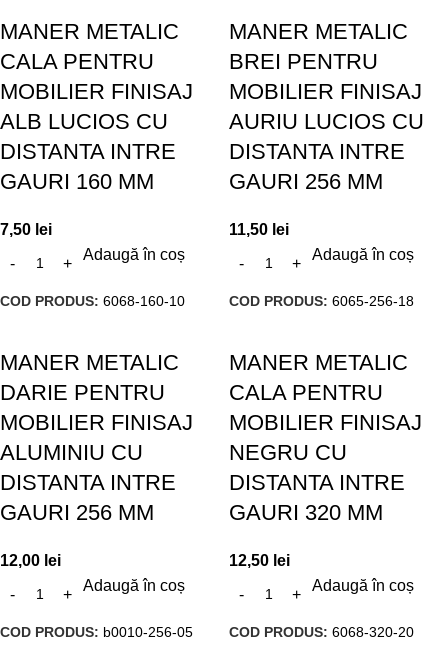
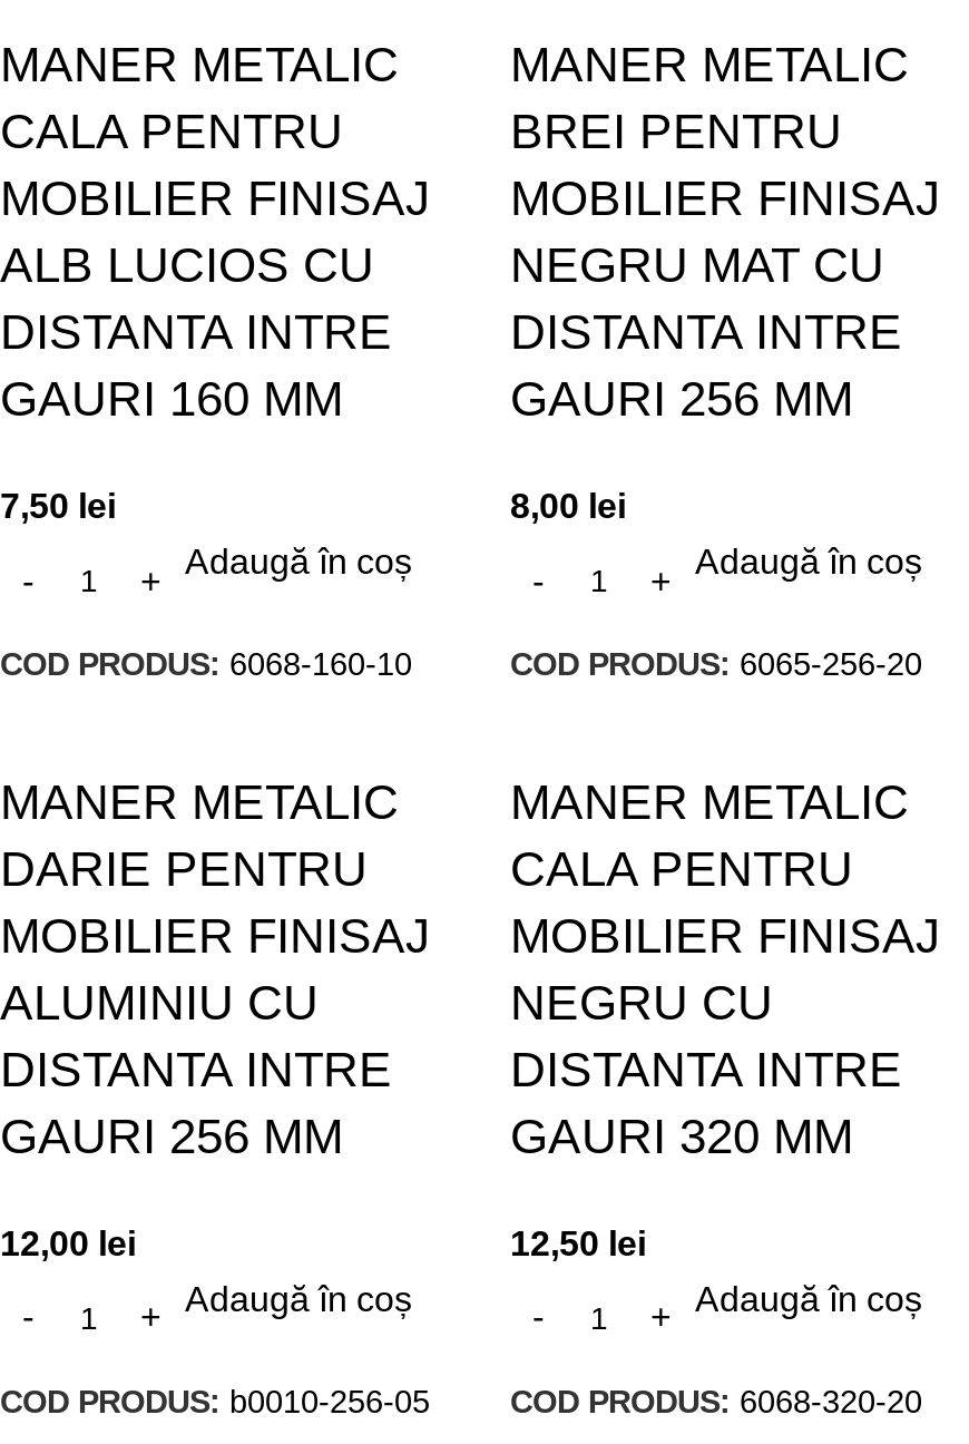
[229,109,424,134] AURIU LUCIOS CU -> [510,237,884,293] NEGRU MAT CU
[229,221,289,238] 11,50 lei -> [510,487,626,525] 8,00 lei
[229,293,414,309] COD PRODUS: 6065-256-18 -> [510,646,922,682] COD PRODUS: 6065-256-20

